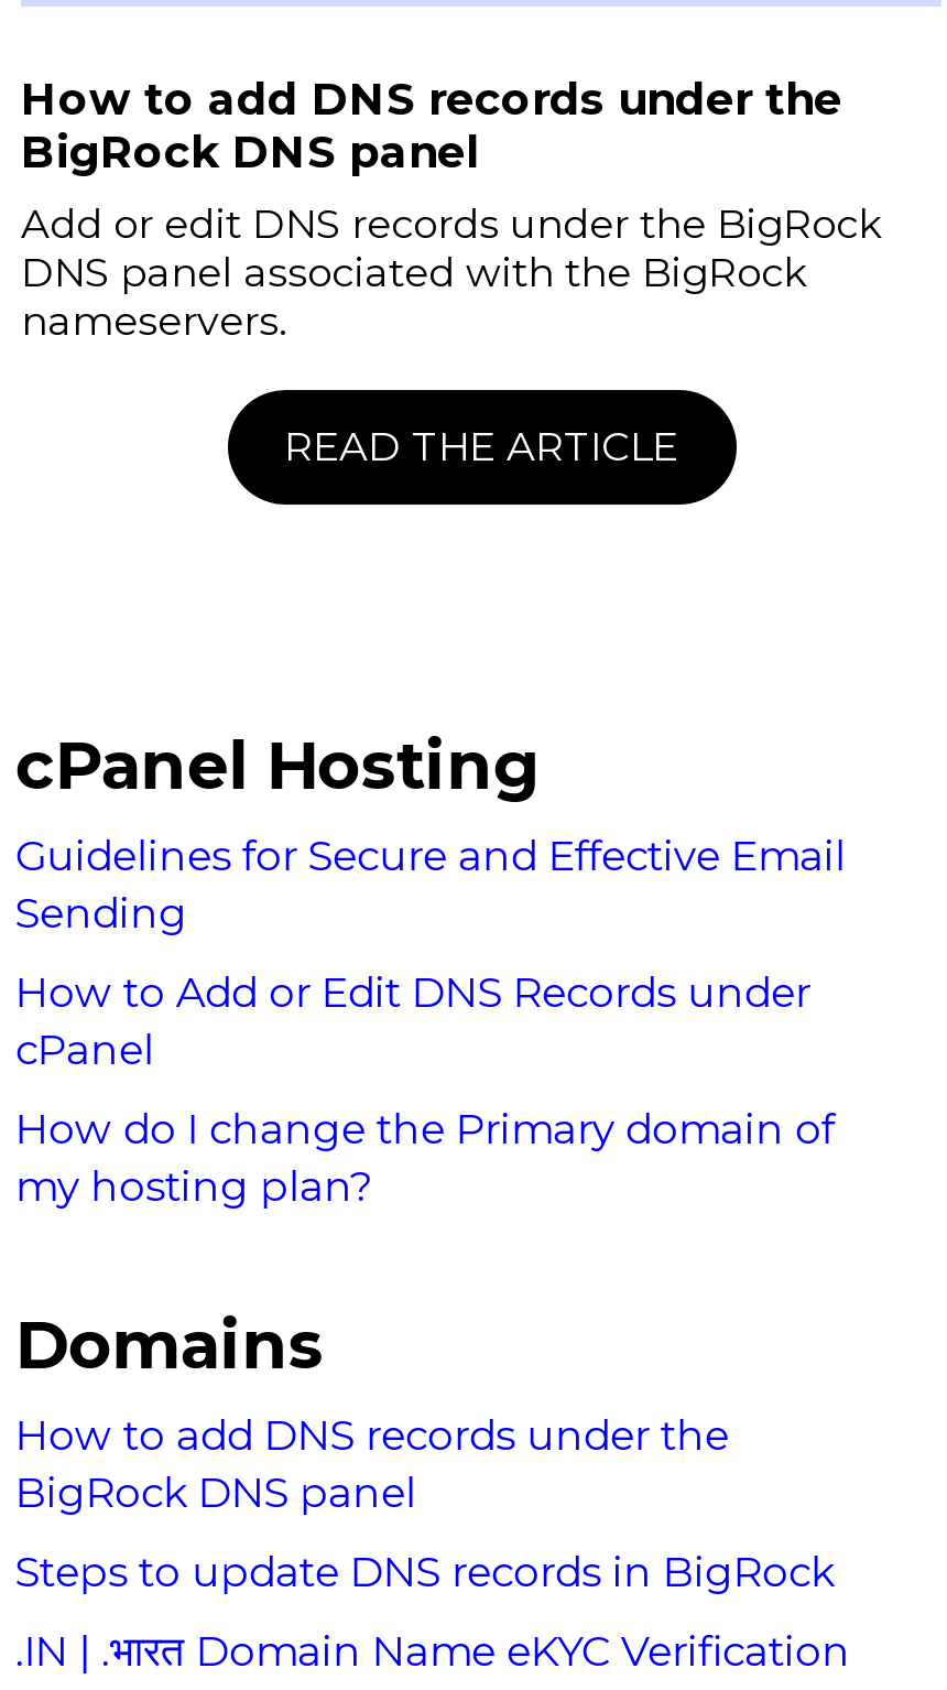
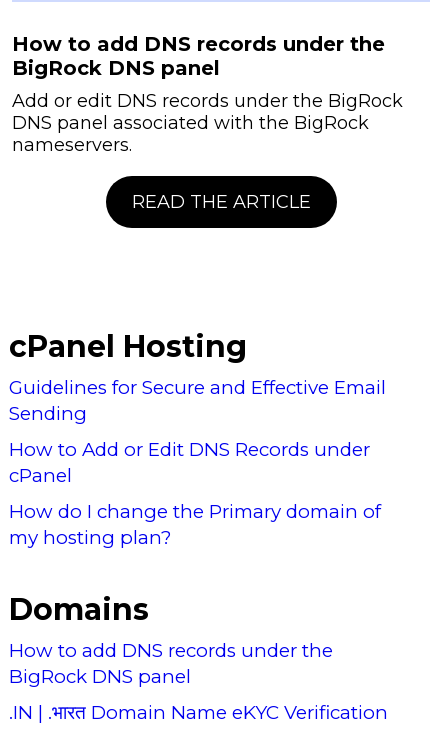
[15,1547,834,1597] Steps to update DNS records in BigRock -> none

